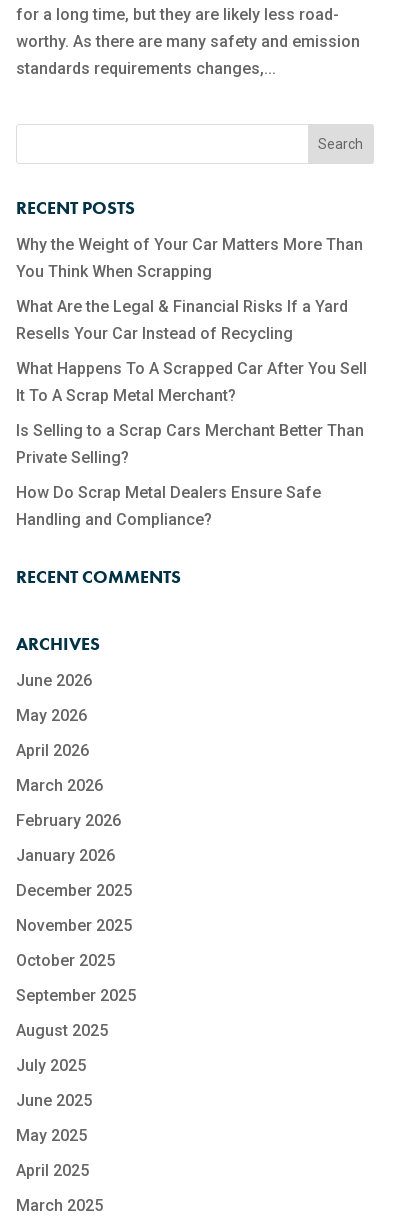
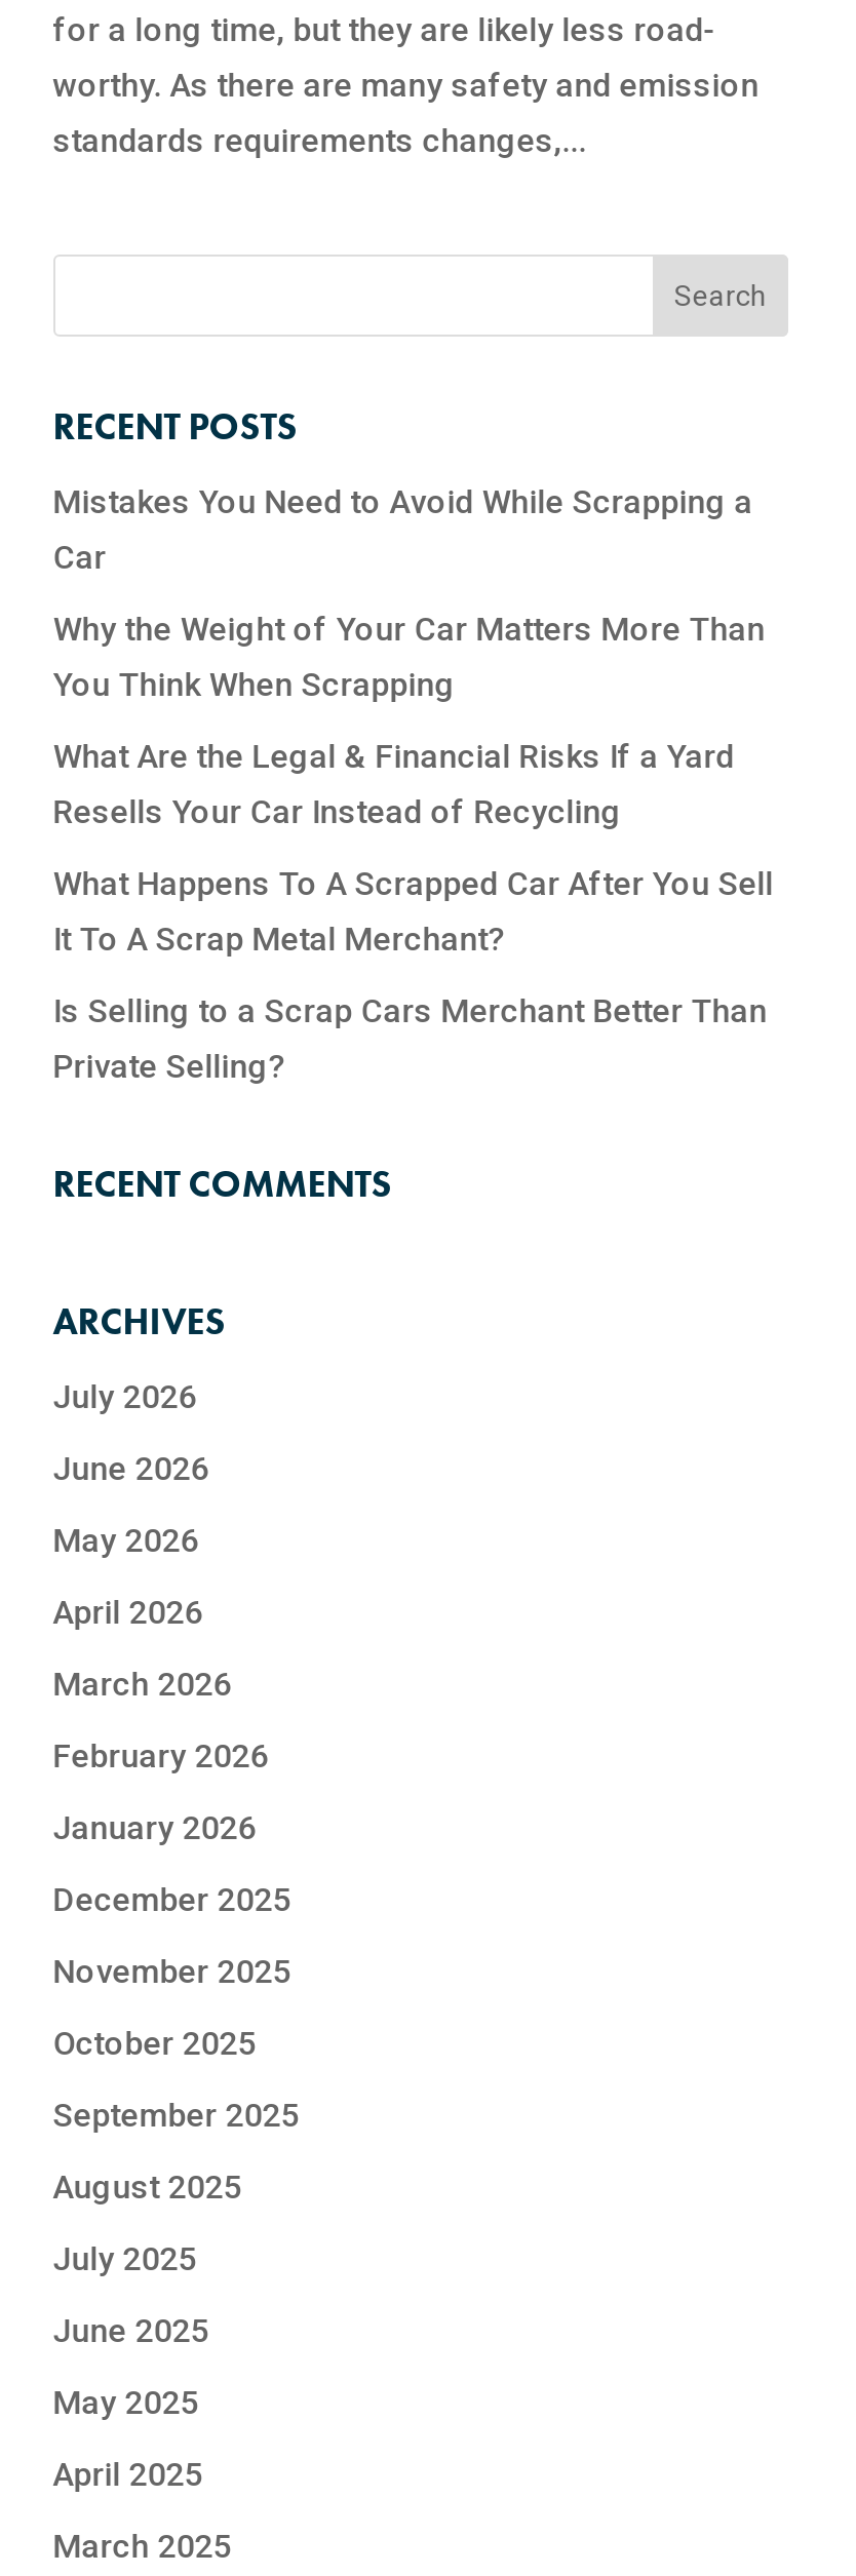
none -> [53,482,753,577] Mistakes You Need to Avoid While Scrapping a | Car
moved [16,235,367,467] -> [53,610,773,1086]: Why the Weight of Your Car Matters More Than | You Think When Scrapping | What Are the Legal & Financial Risks If a Yard | Resells Your Car Instead of Recycling | What Happens To A Scrapped Car After You Sell | It To A Scrap Metal Merchant? | Is Selling to a Scrap Cars Merchant Better Than | Private Selling?
[16,483,321,529] How Do Scrap Metal Dealers Ensure Safe | Handling and Compliance? -> none
none -> [53,1377,197,1416] July 2026

